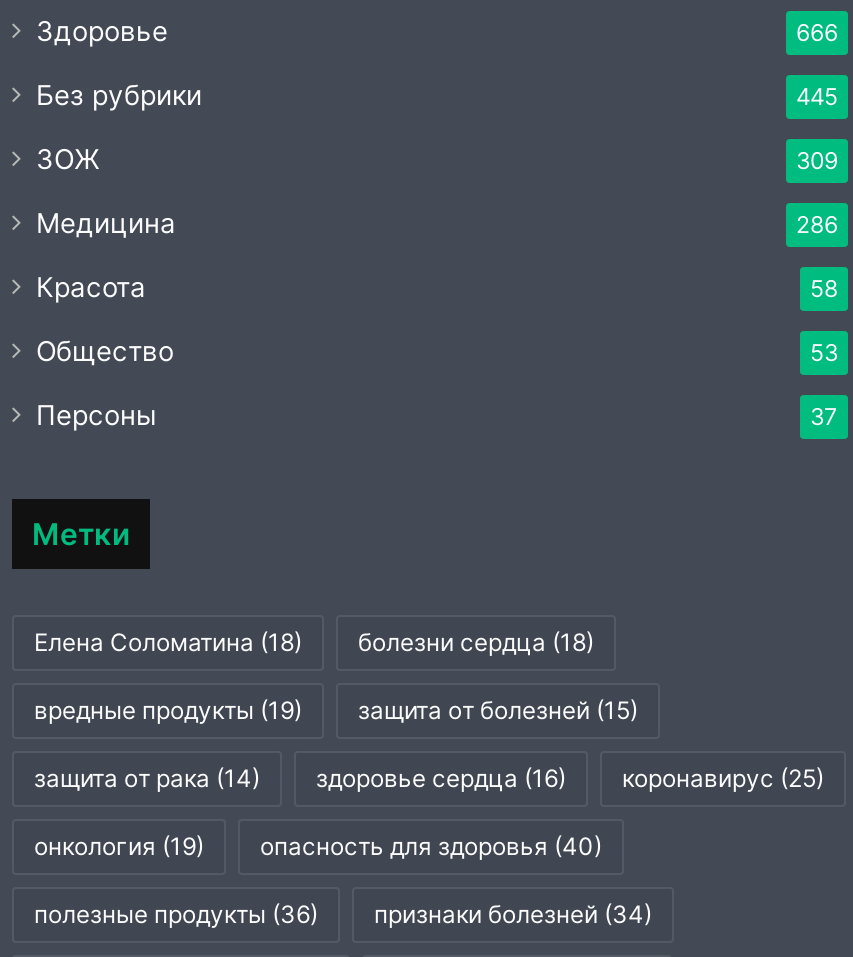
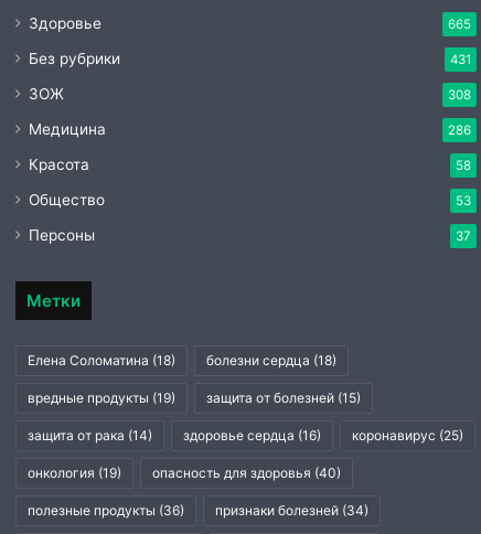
[796,19,838,47] 666 -> [448,17,471,32] 665
[796,83,838,111] 445 -> [450,52,471,67] 431
[796,147,838,175] 309 -> [448,87,471,103] 308

